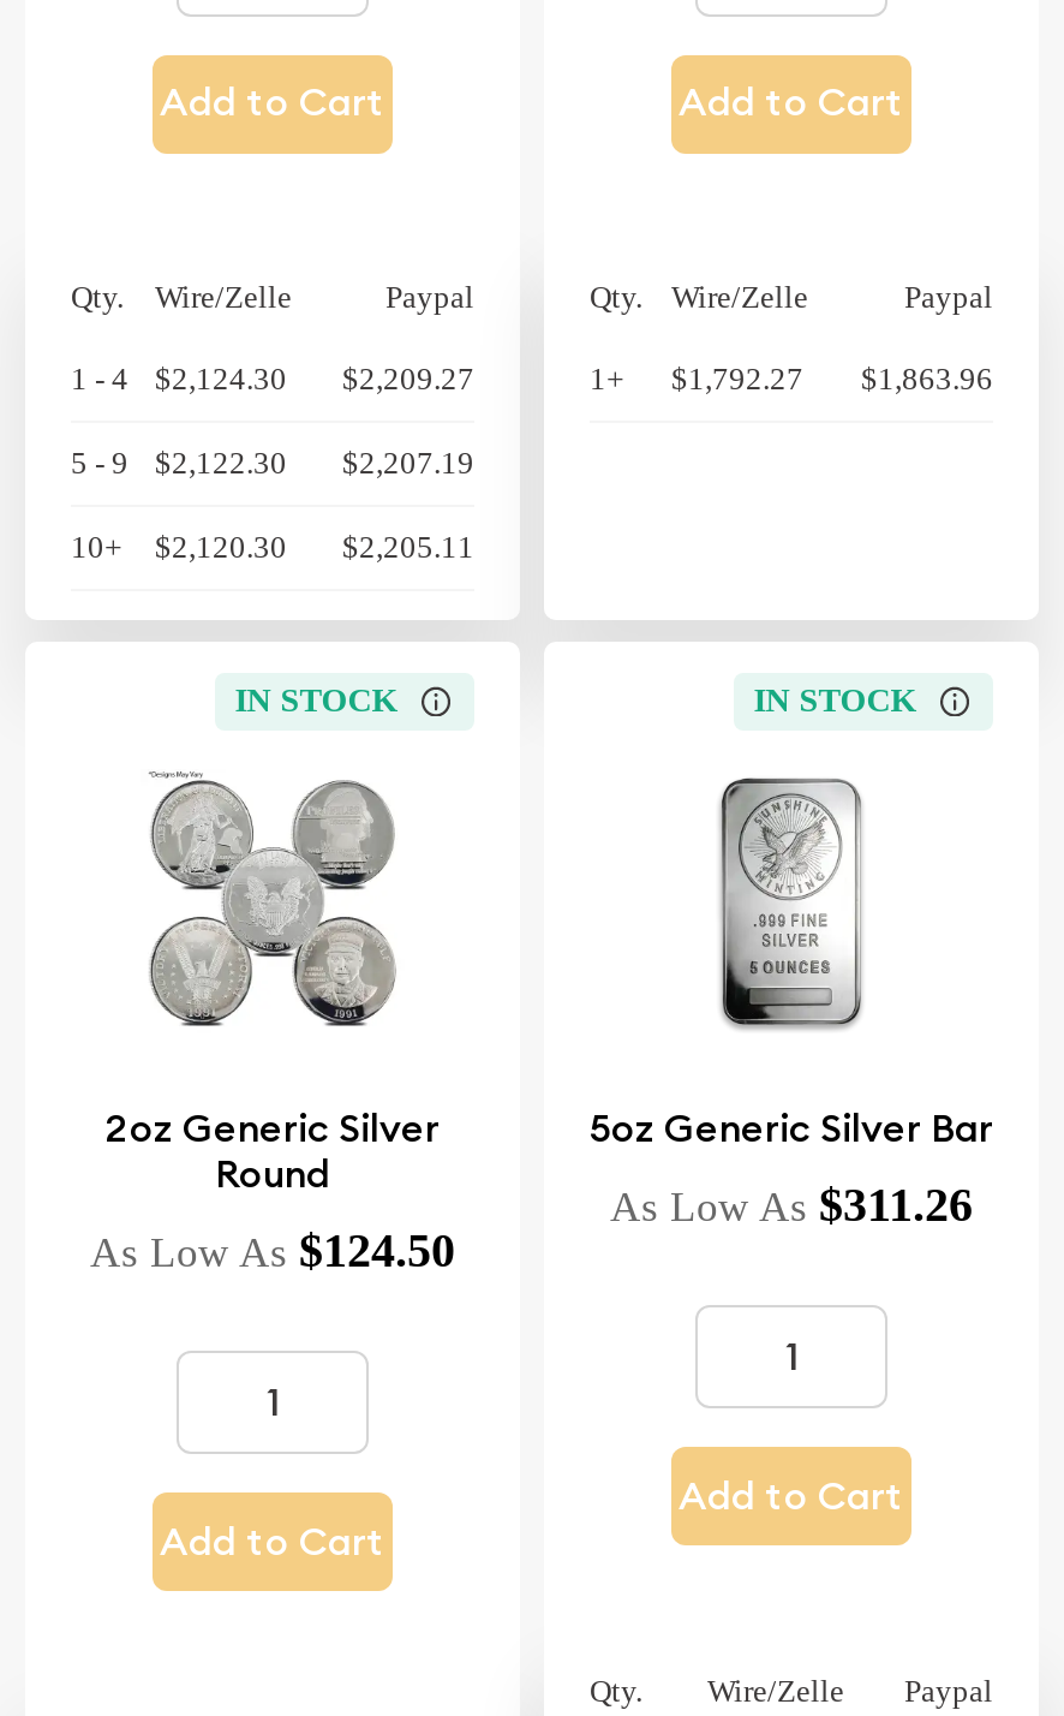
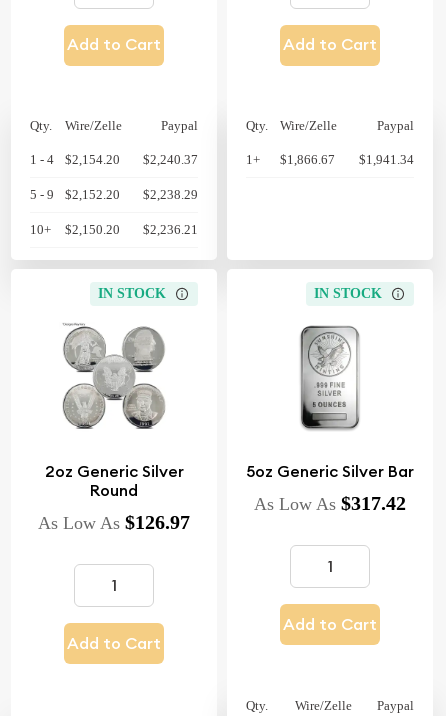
[155,360,287,396] $2,124.30 -> [65,152,120,167] $2,154.20
[342,360,474,396] $2,209.27 -> [143,152,198,167] $2,240.37
[671,360,803,396] $1,792.27 -> [280,152,335,167] $1,866.67
[861,360,993,396] $1,863.96 -> [359,152,414,167] $1,941.34
[155,444,287,480] $2,122.30 -> [65,187,120,202] $2,152.20
[342,444,474,480] $2,207.19 -> [143,187,198,202] $2,238.29
[155,528,287,564] $2,120.30 -> [65,222,120,237] $2,150.20
[342,528,474,564] $2,205.11 -> [143,222,198,237] $2,236.21
[610,1176,973,1229] As Low As $311.26 -> [254,491,406,513] As Low As $317.42
[90,1222,455,1275] As Low As $124.50 -> [38,510,190,532] As Low As $126.97

